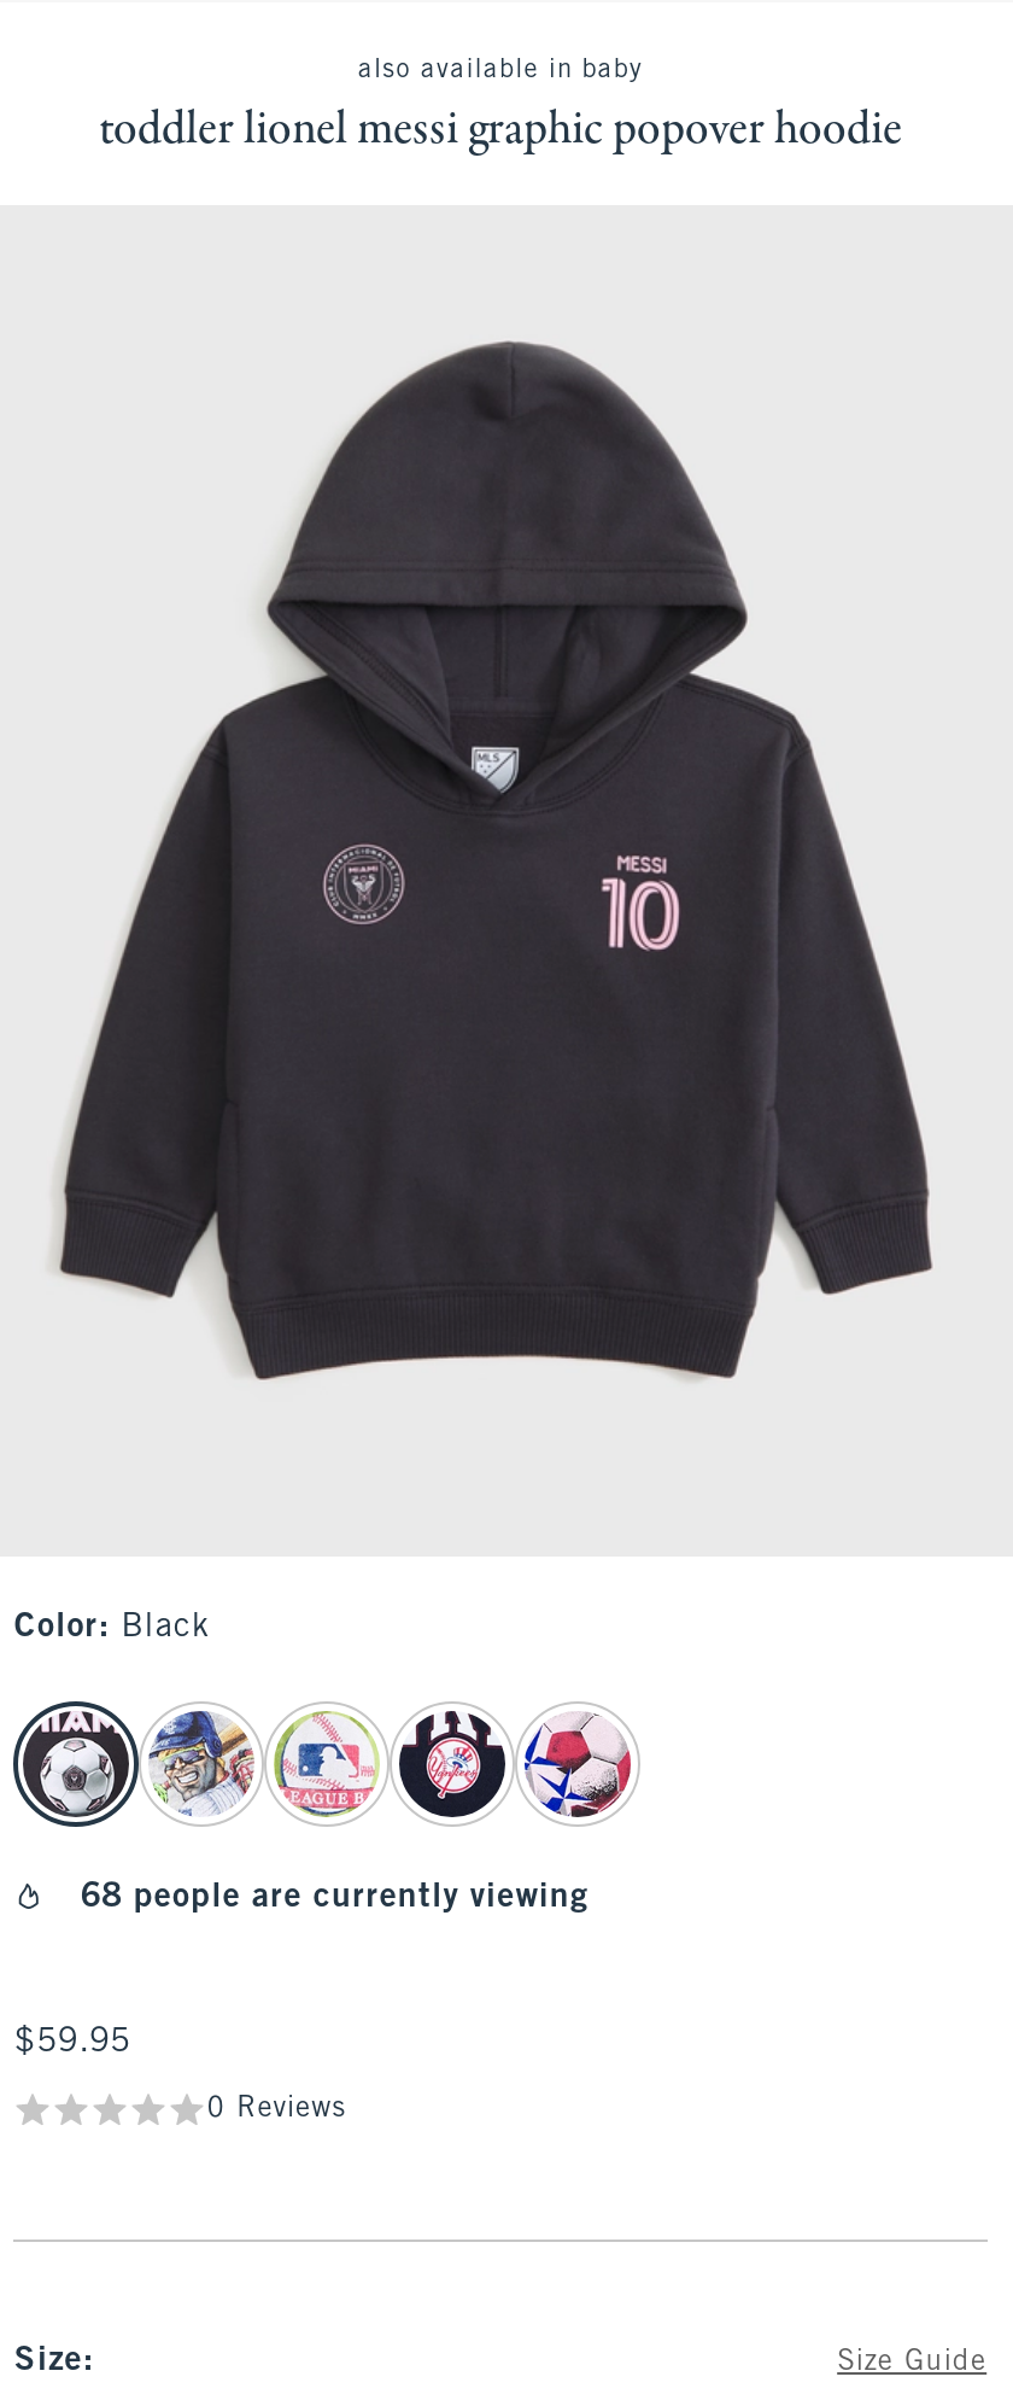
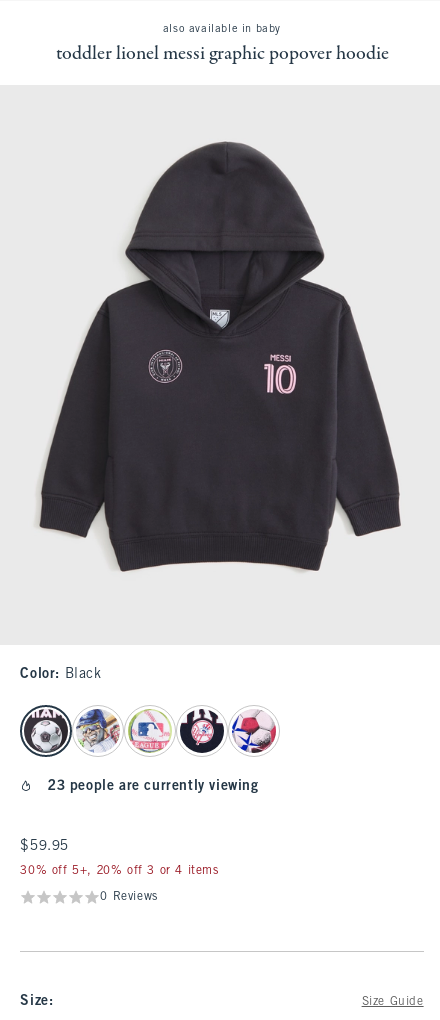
[81,1882,589,1914] 68 people are currently viewing -> [48,780,259,793] 23 people are currently viewing
none -> [20,865,219,877] 30% off 5+, 20% off 3 or 4 items

